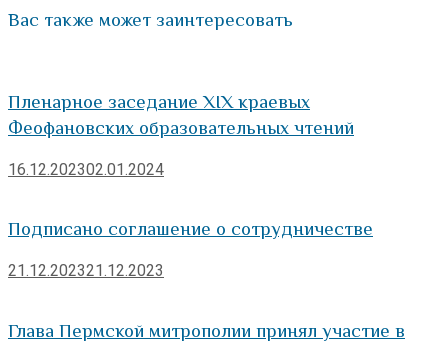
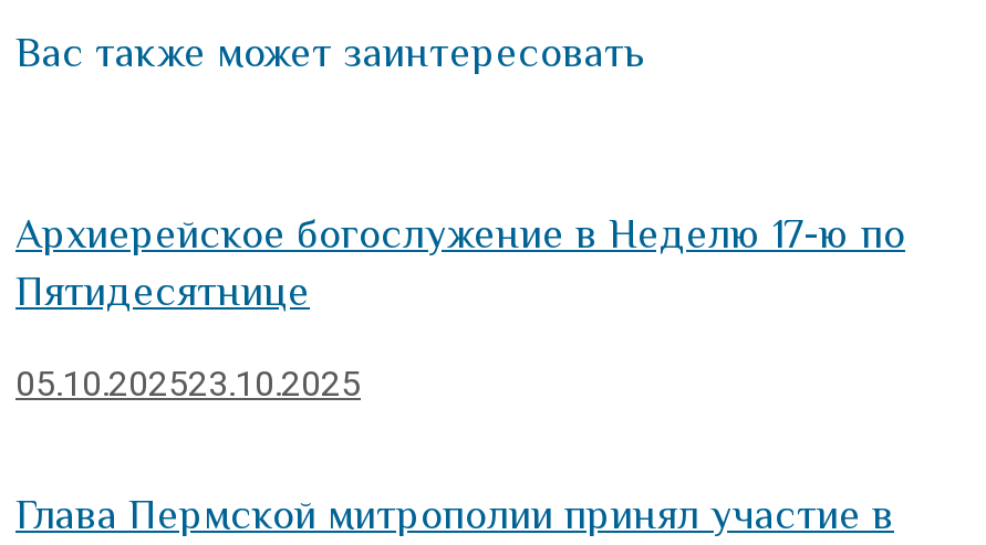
[8,91,373,280] Пленарное заседание XIX краевых | Феофановских образовательных чтений | 16.12.202302.01.2024 | Подписано соглашение о сотрудничестве | 21.12.202321.12.2023 -> [15,210,905,404] Архиерейское богослужение в Неделю 17-ю по | Пятидесятнице | 05.10.202523.10.2025

